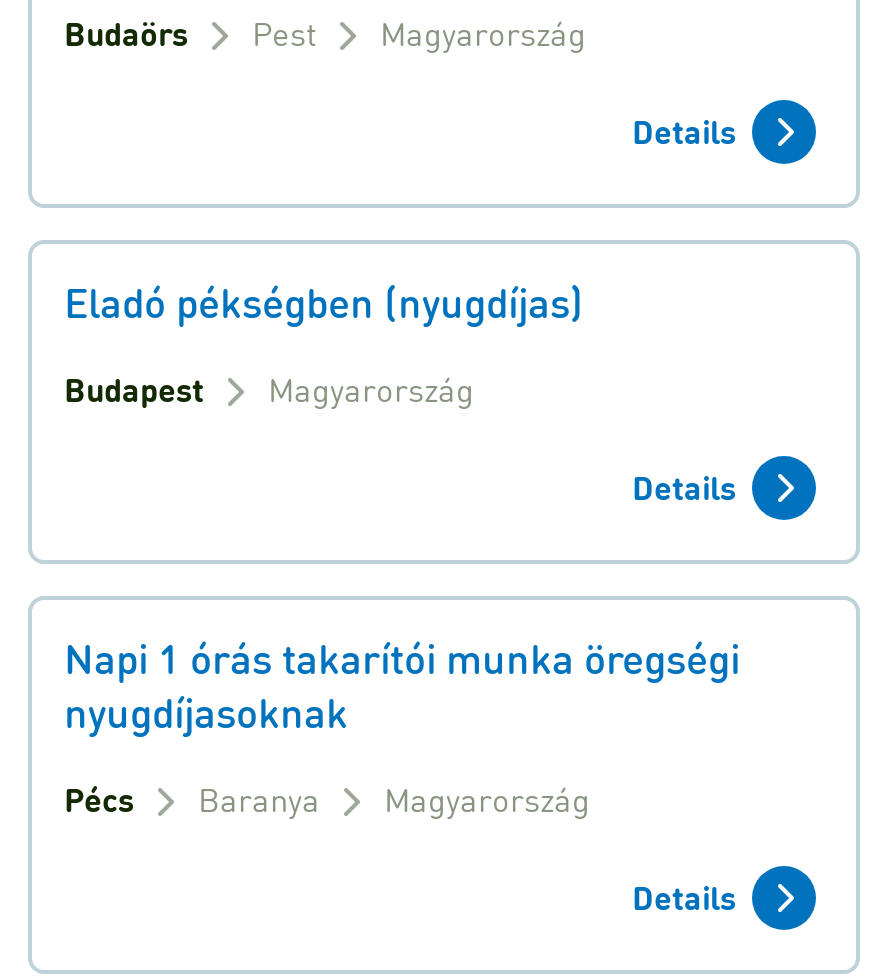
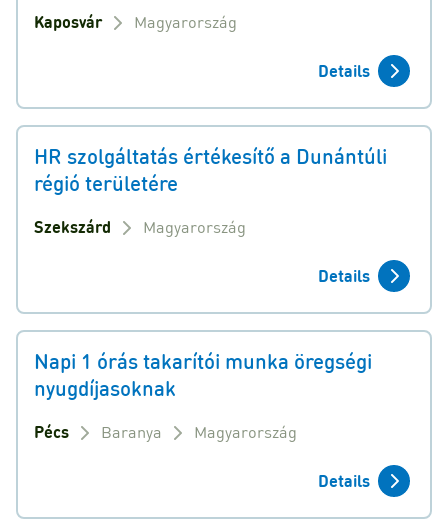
[64,12,316,54] Budaörs | Pest -> [34,11,102,32] Kaposvár
[64,276,584,328] Eladó pékségben (nyugdíjas) -> [34,143,387,196] HR szolgáltatás értékesítő a Dunántúli | régió területére
[64,368,204,410] Budapest -> [34,216,111,237] Szekszárd

